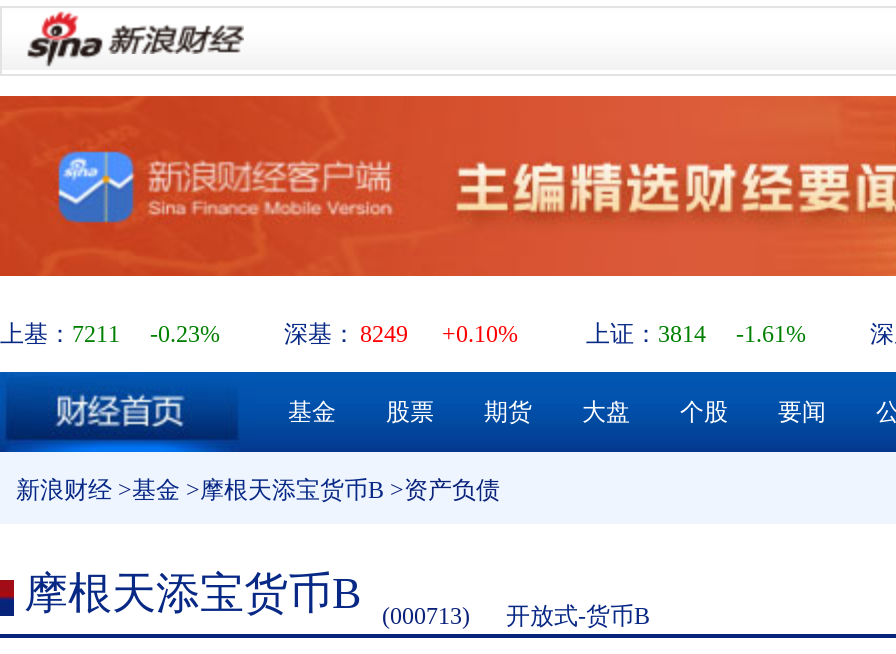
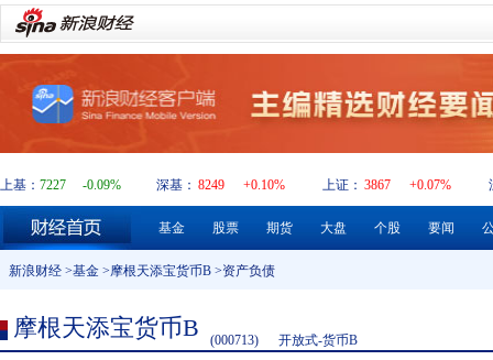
[0,320,120,348] 上基：7211 -> [0,177,66,193] 上基：7227
[150,320,220,348] -0.23% -> [83,177,121,193] -0.09%
[586,320,706,348] 上证：3814 -> [322,177,391,193] 上证： 3867
[736,320,806,348] -1.61% -> [409,177,451,193] +0.07%

